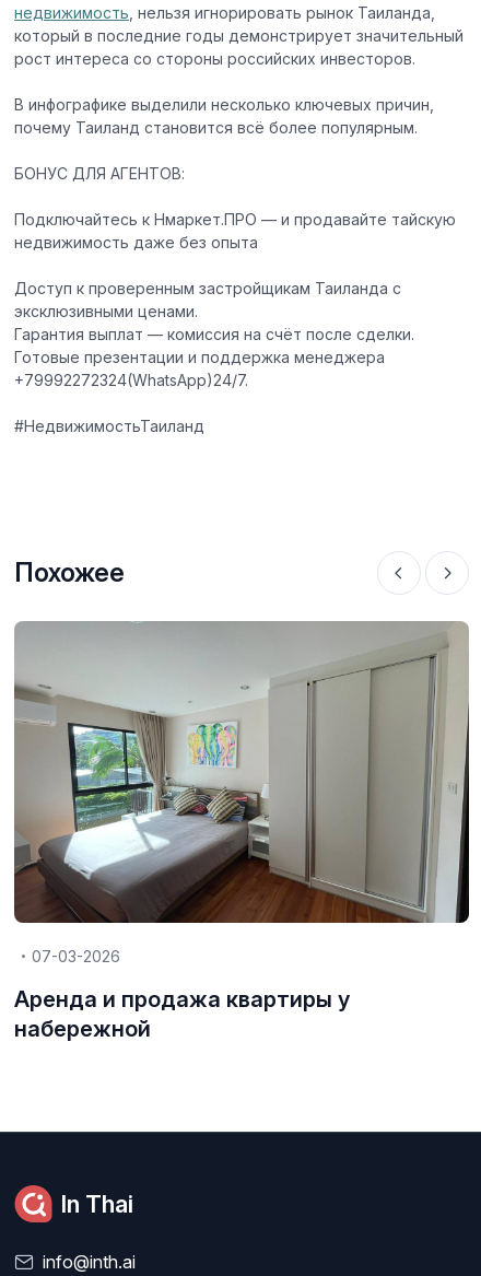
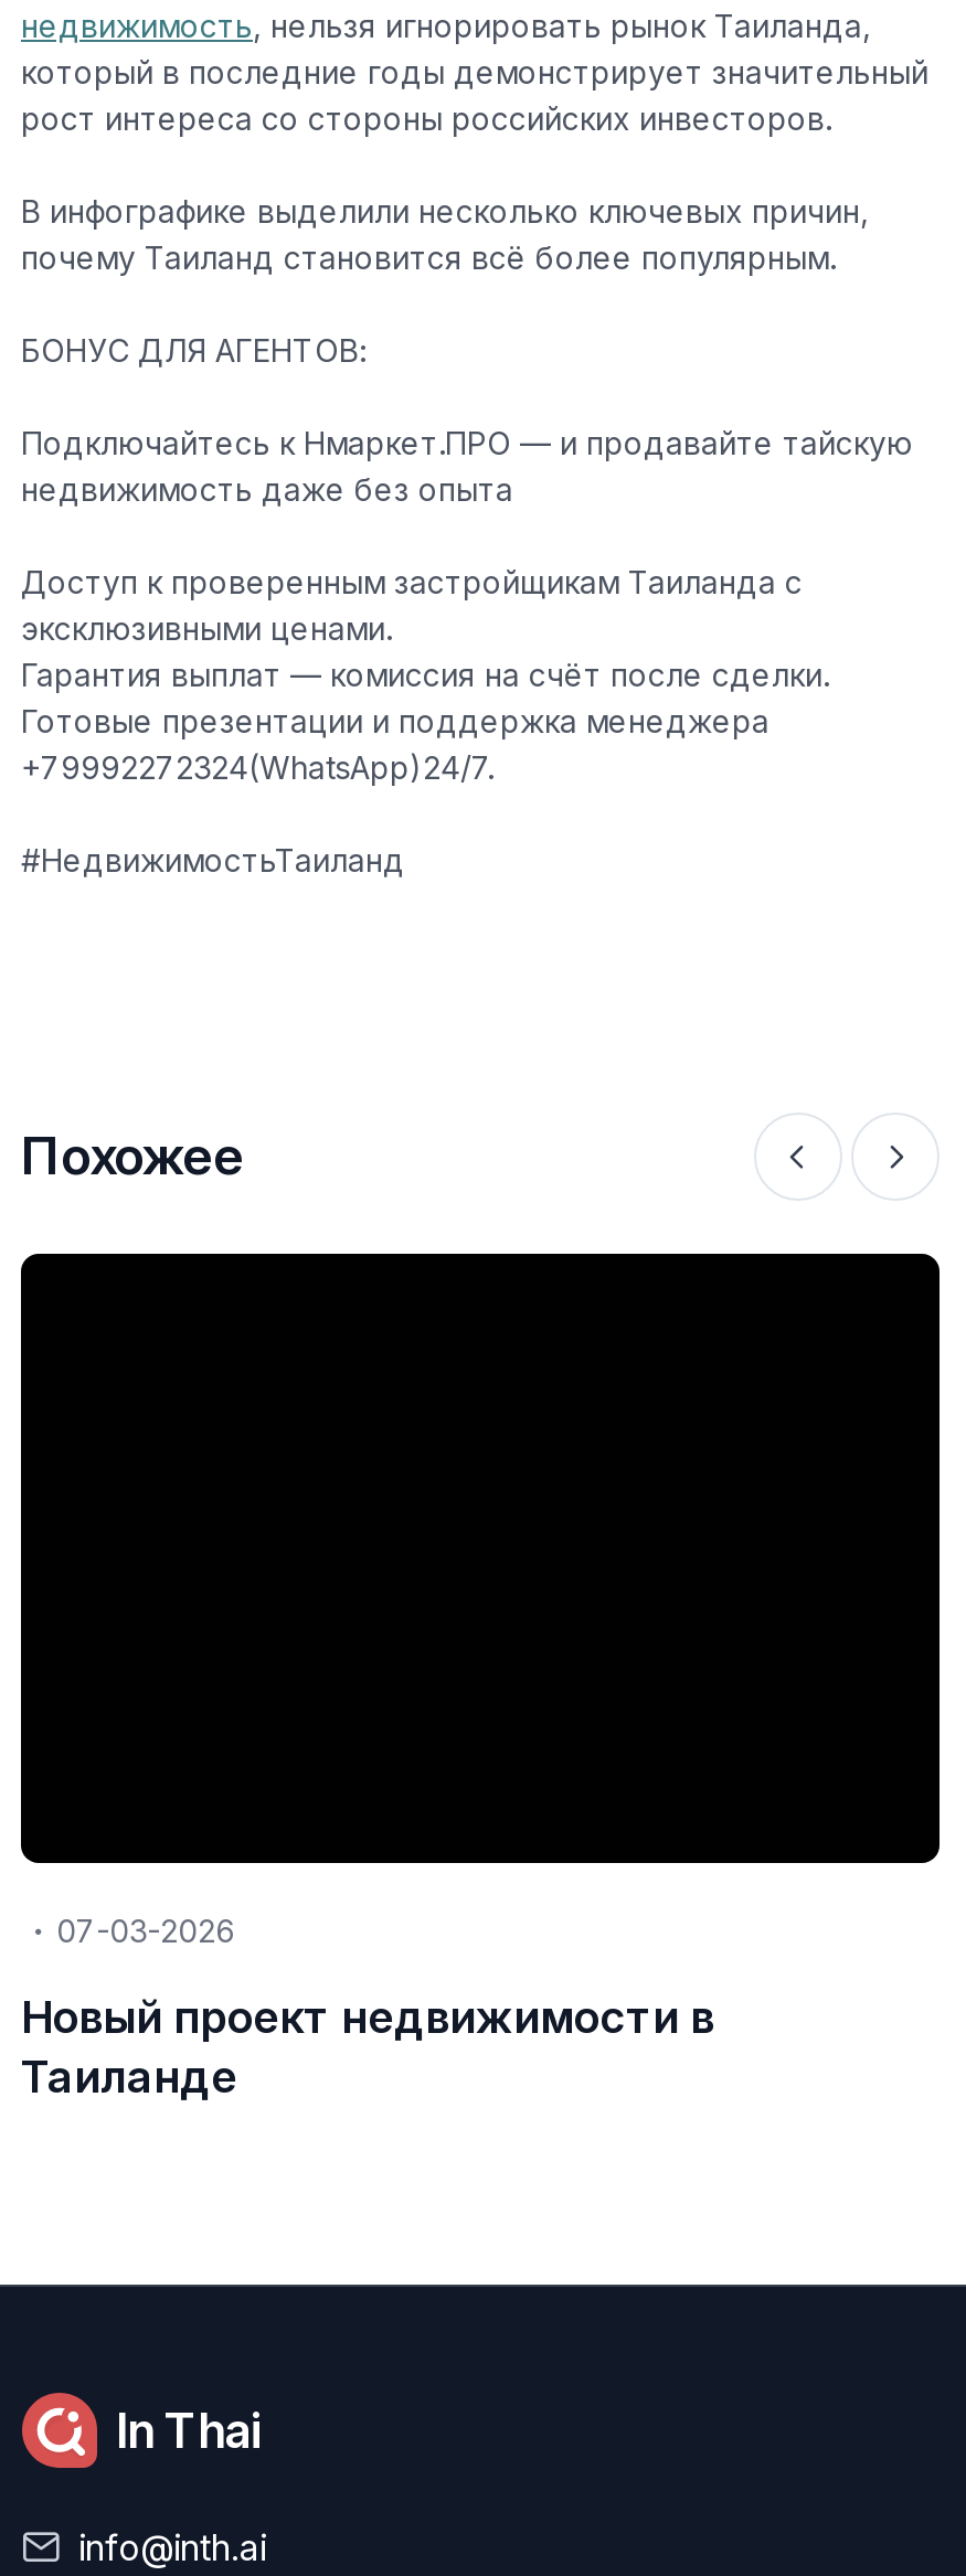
[13,622,470,924] [image] -> none
[14,987,350,1042] Аренда и продажа квартиры у | набережной -> [21,1992,714,2105] Новый проект недвижимости в | Таиланде

